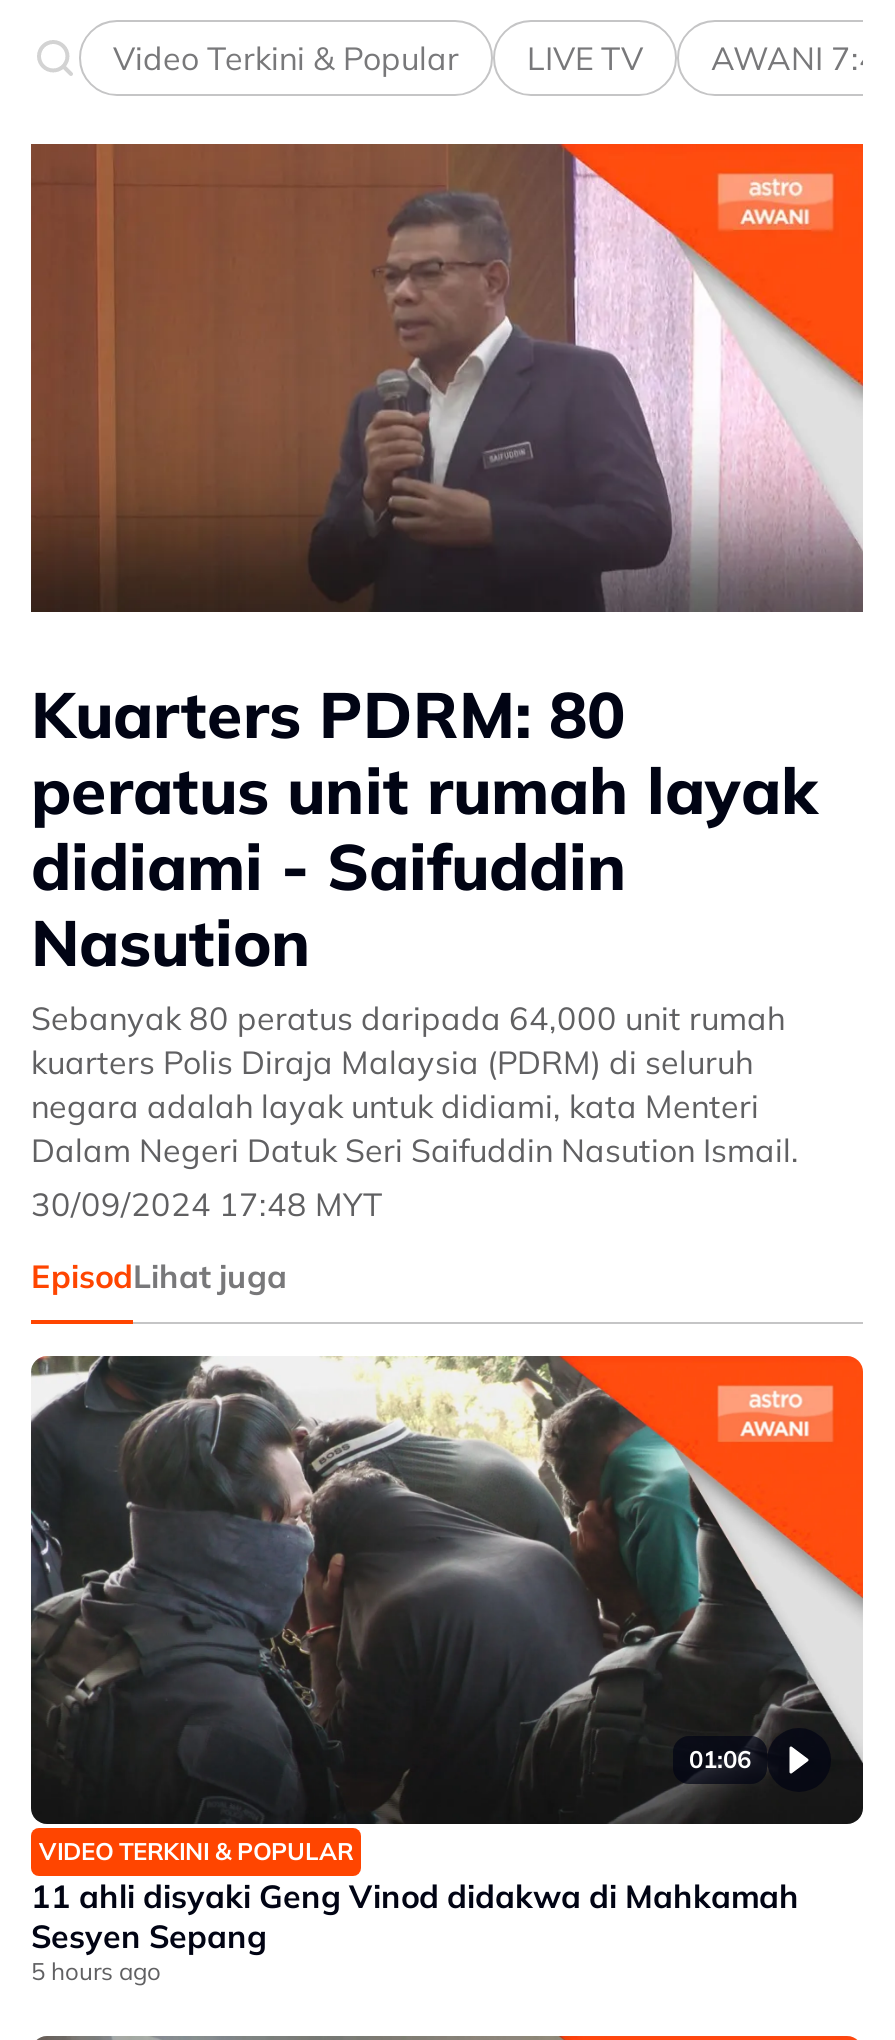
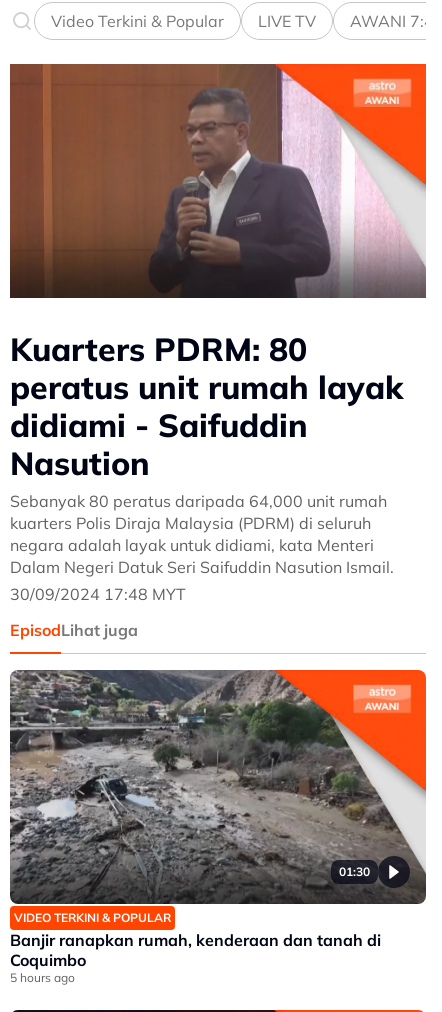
[31,1356,861,1822] [image] | 01:06 -> [9,669,426,904] [image] | 01:30
[31,1876,799,1956] 11 ahli disyaki Geng Vinod didakwa di Mahkamah | Sesyen Sepang -> [10,930,381,970] Banjir ranapkan rumah, kenderaan dan tanah di | Coquimbo

